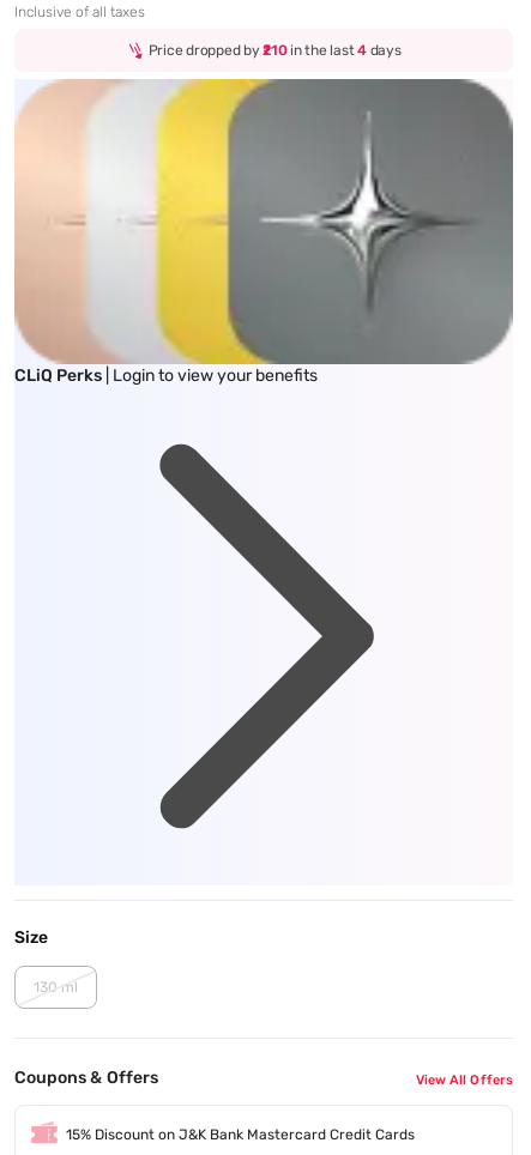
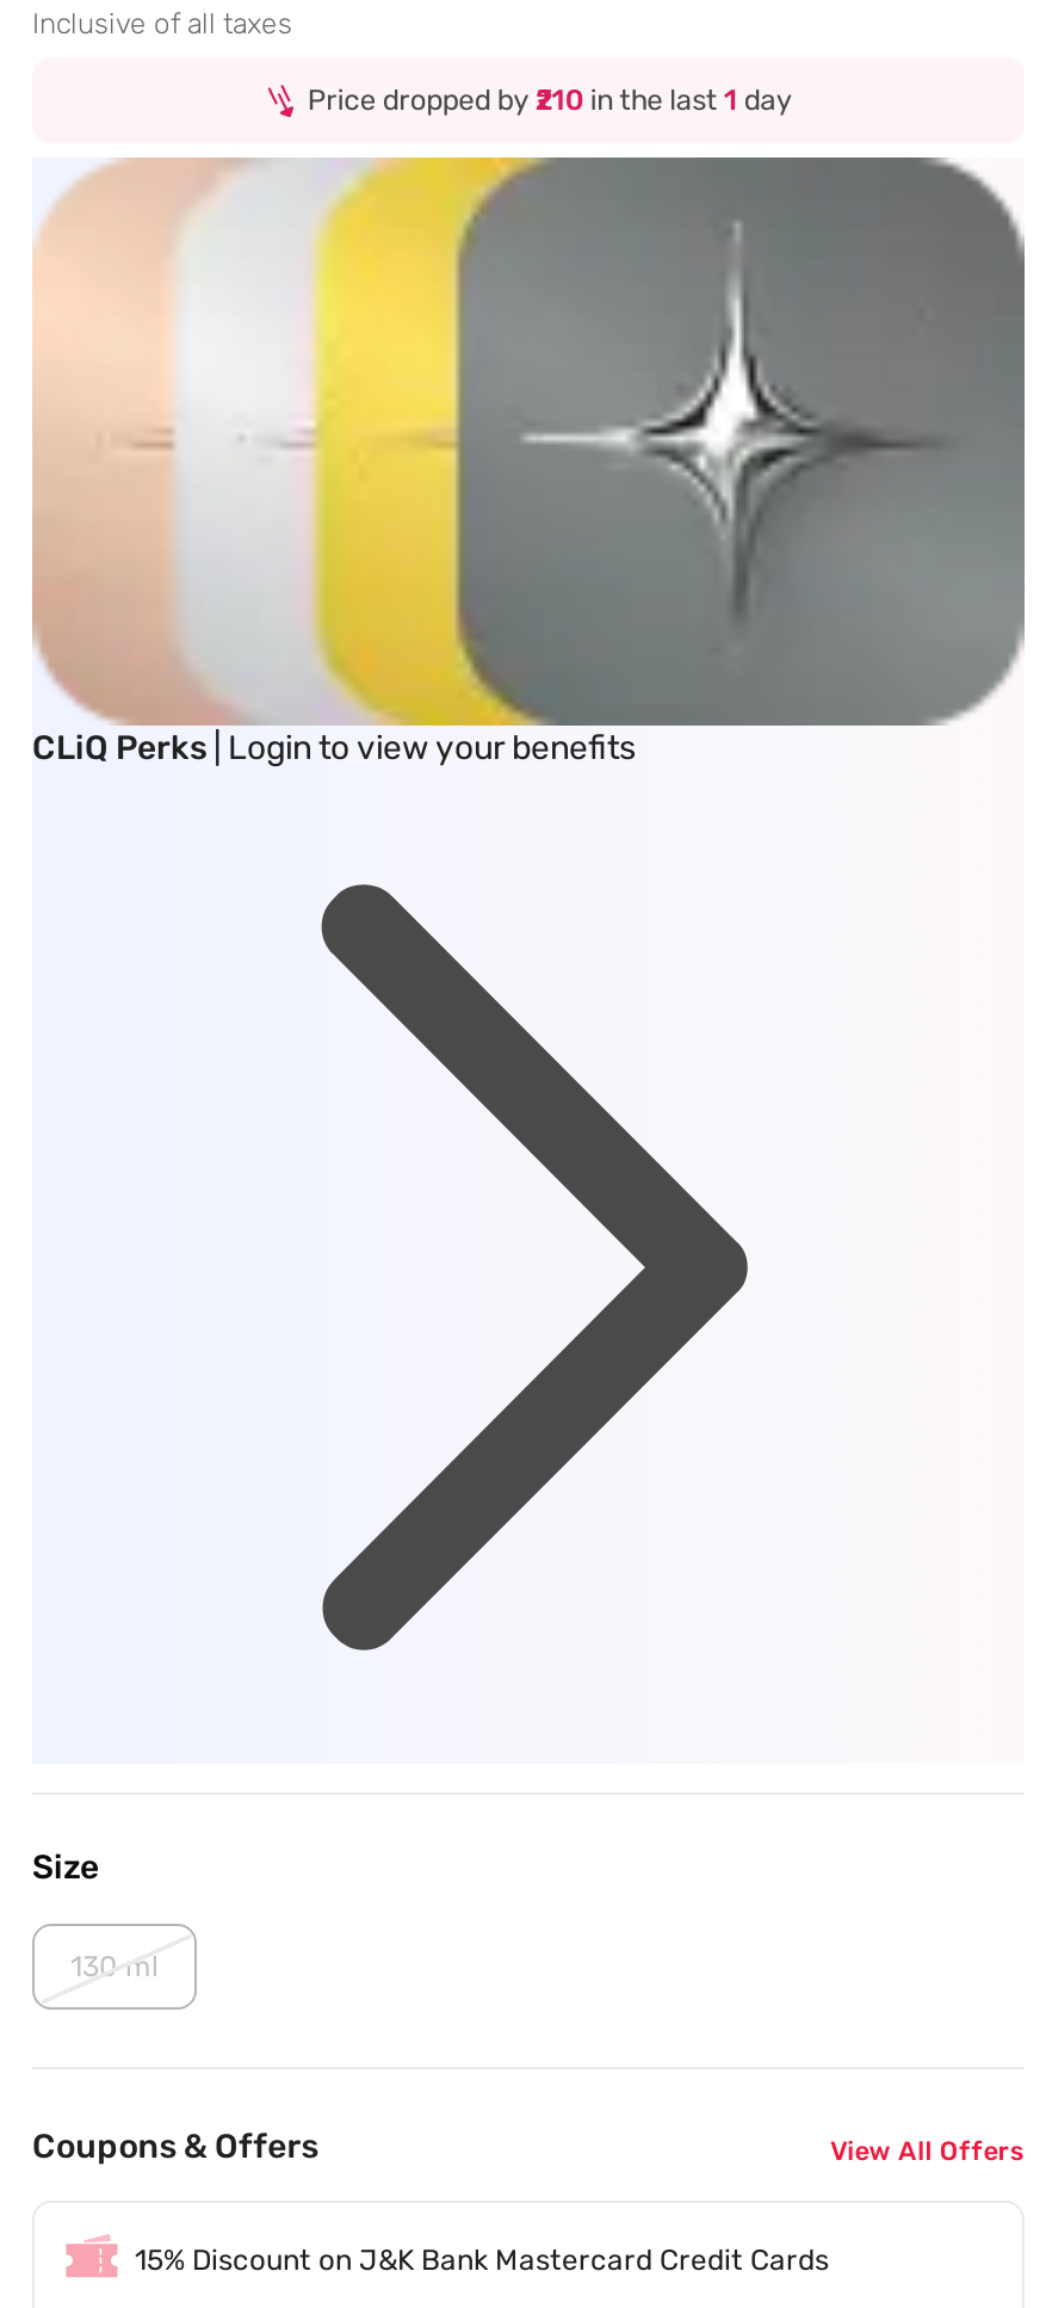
[148,42,401,59] Price dropped by ₹210 in the last 4 days -> [307,84,792,117] Price dropped by ₹210 in the last 1 day

